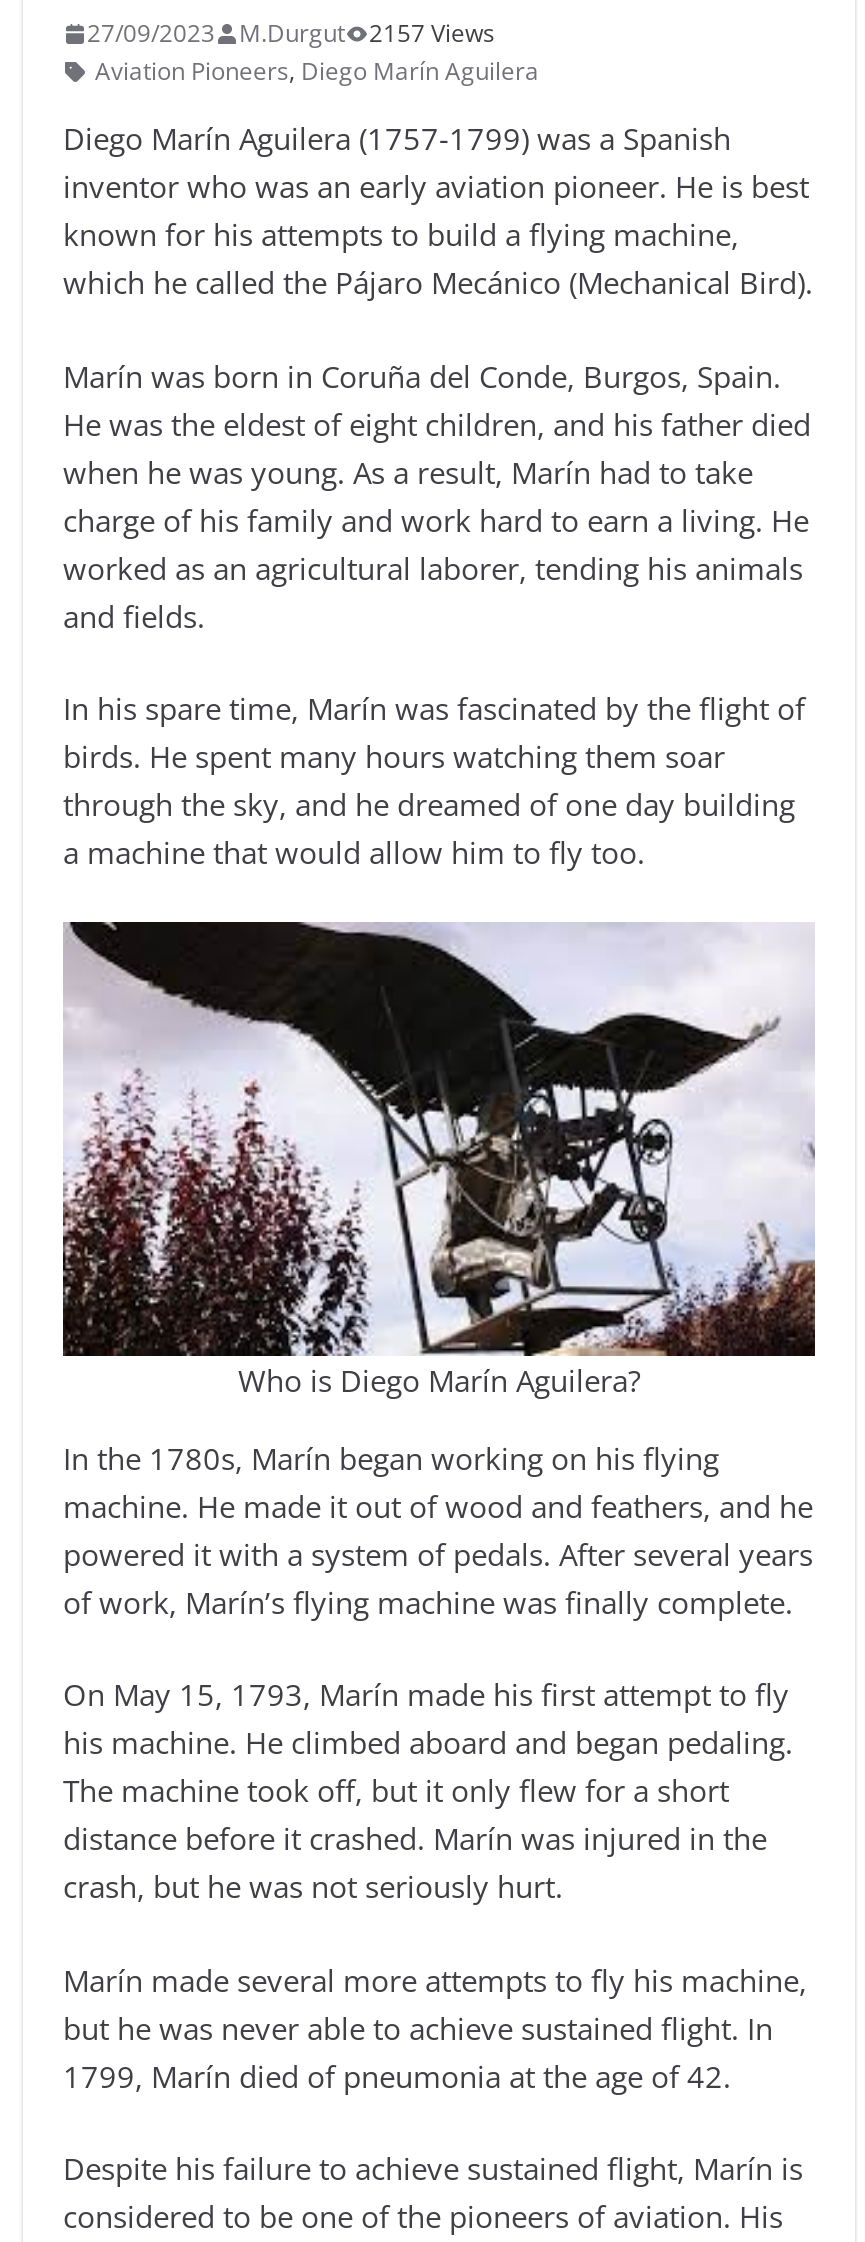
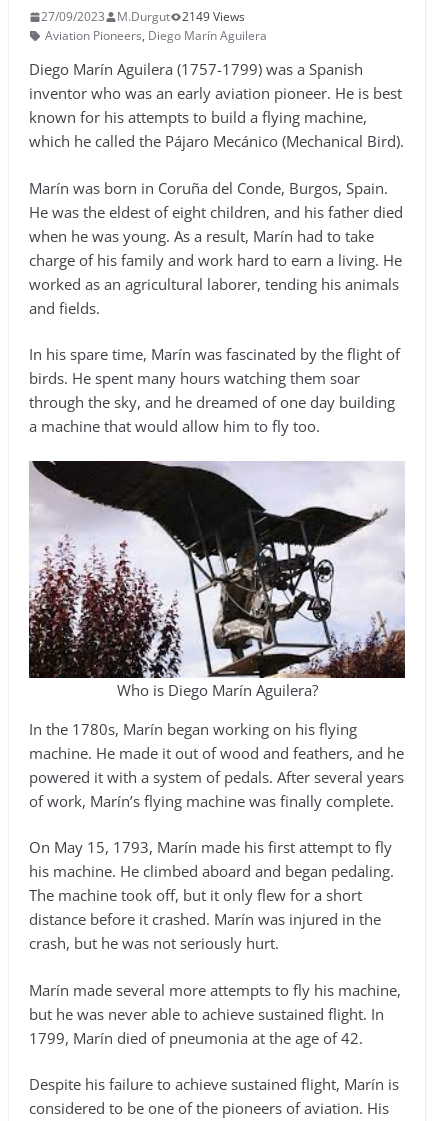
[87,16,495,50] 27/09/2023 M.Durgut 2157 Views -> [41,8,245,25] 27/09/2023 M.Durgut 2149 Views

